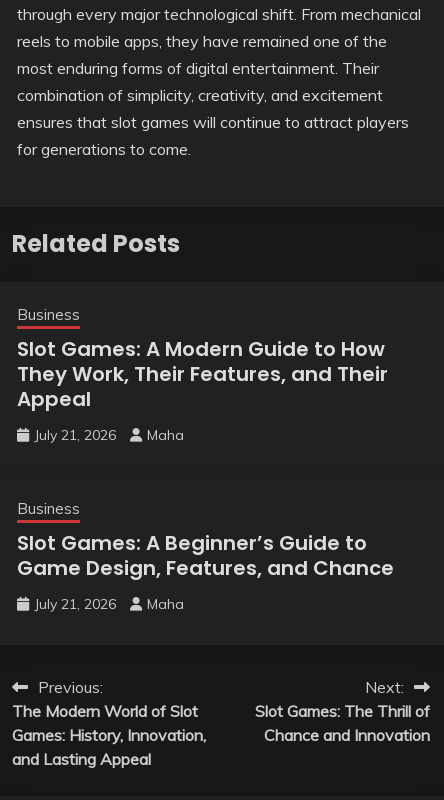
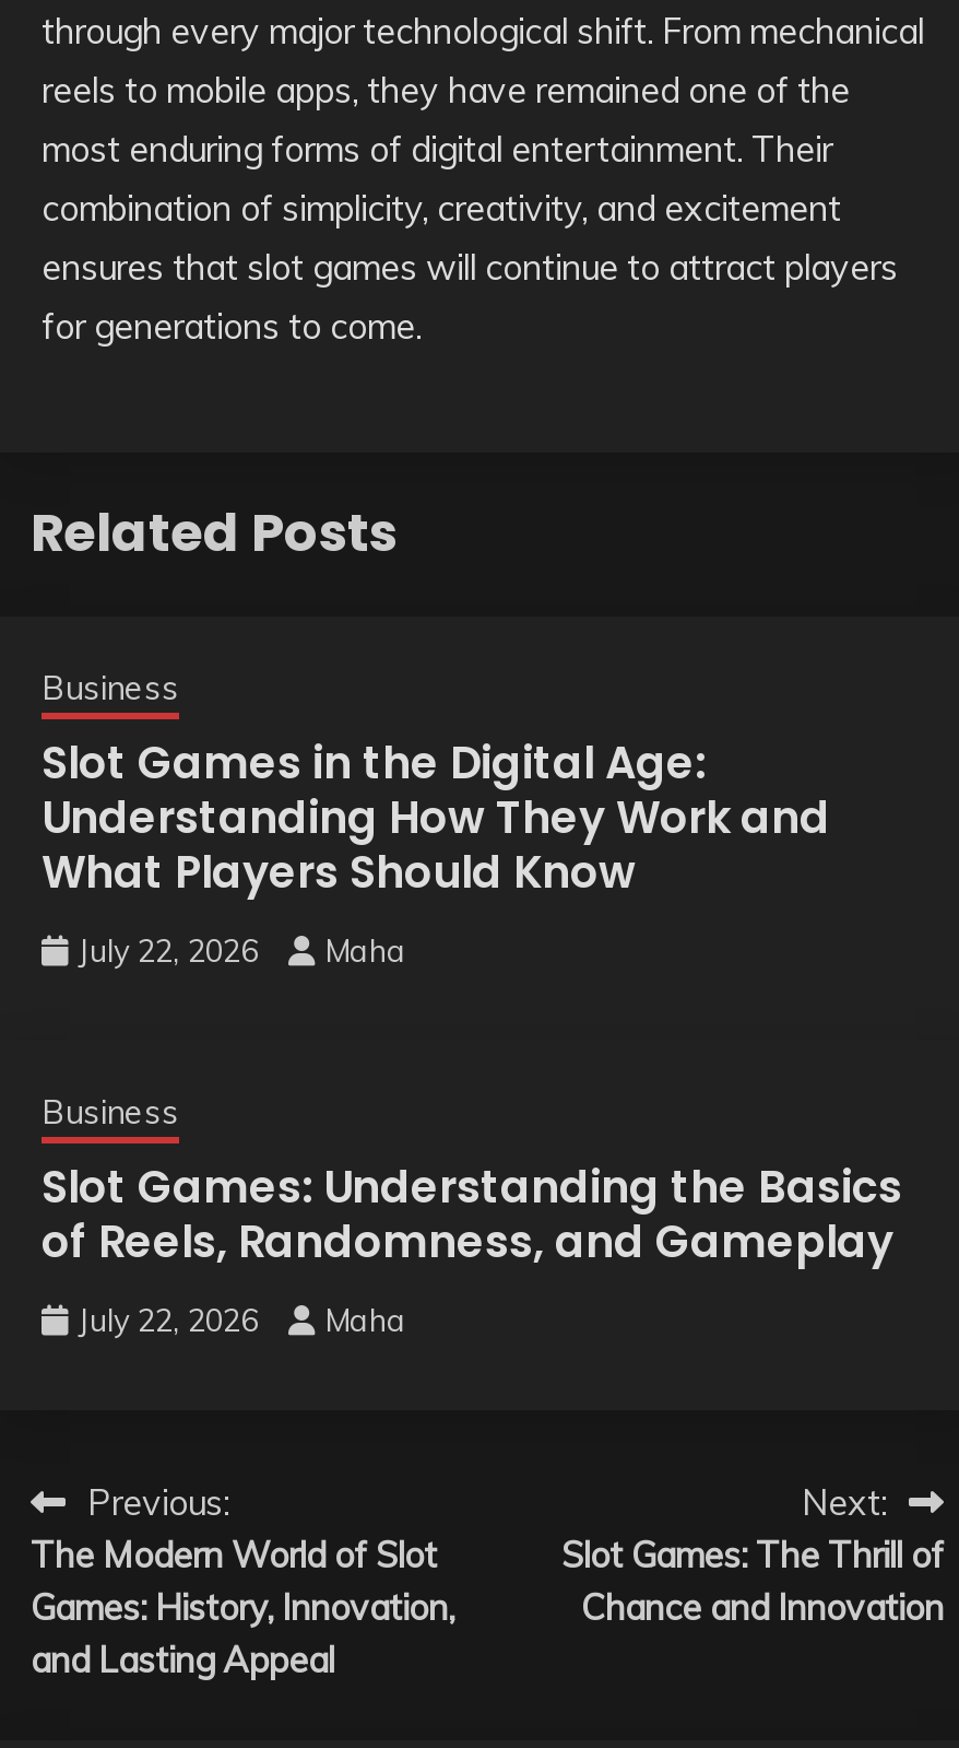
[17,335,388,413] Slot Games: A Modern Guide to How | They Work, Their Features, and Their | Appeal -> [42,733,830,904] Slot Games in the Digital Age: | Understanding How They Work and | What Players Should Know
[34,426,184,444] July 21, 2026 Maha -> [79,932,406,972] July 22, 2026 Maha
[17,529,394,582] Slot Games: A Beginner’s Guide to | Game Design, Features, and Chance -> [42,1157,902,1273] Slot Games: Understanding the Basics | of Reels, Randomness, and Gameplay
[34,595,184,613] July 21, 2026 Maha -> [79,1302,406,1341] July 22, 2026 Maha

